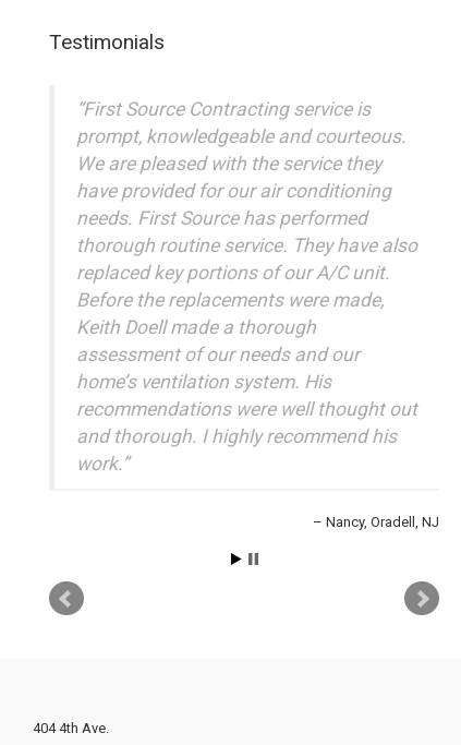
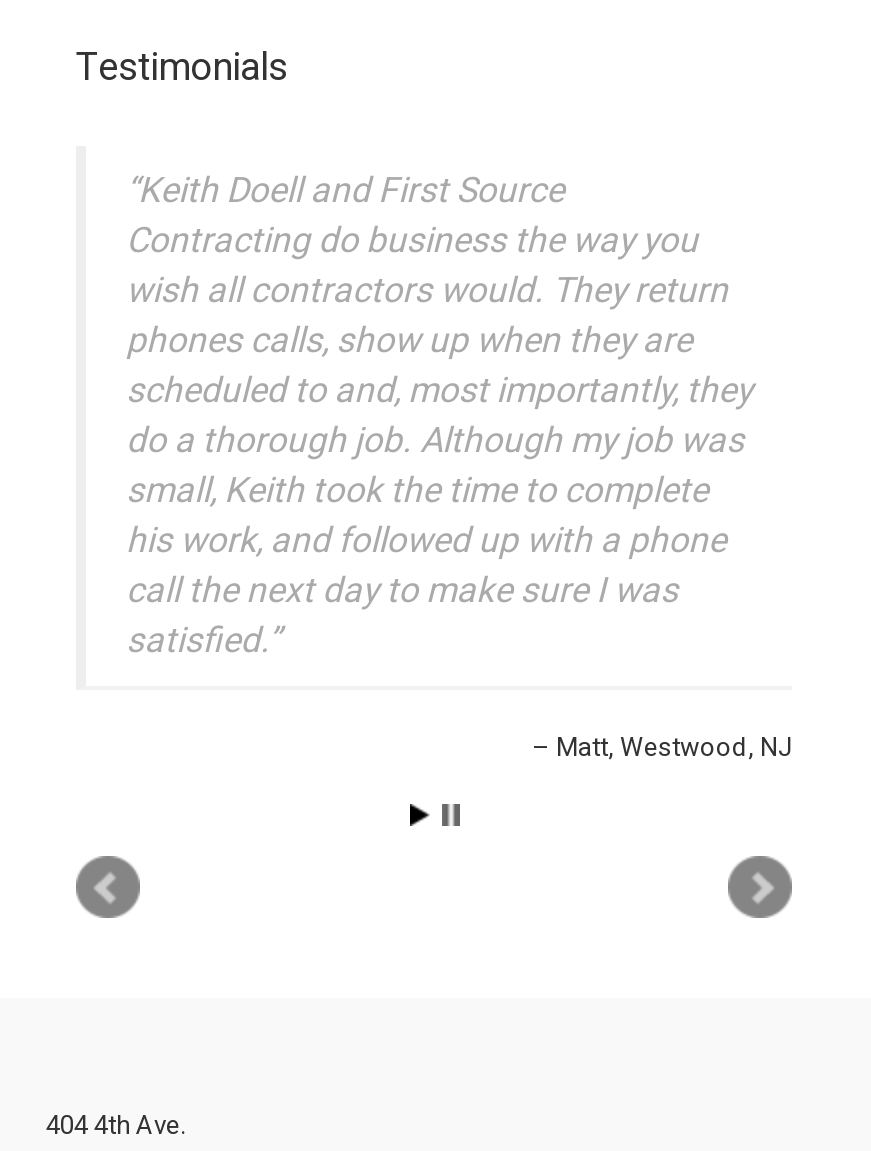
[76,98,417,474] First Source Contracting service is | prompt, knowledgeable and courteous. | We are pleased with the service they | have provided for our air conditioning | needs. First Source has performed | thorough routine service. They have also | replaced key portions of our A/C unit. | Before the replacements were made, | Keith Doell made a thorough | assessment of our needs and our | home’s ventilation system. His | recommendations were well thought out | and thorough. I highly recommend his | work. -> [126,170,752,660] Keith Doell and First Source | Contracting do business the way you | wish all contractors would. They return | phones calls, show up when they are | scheduled to and, most importantly, they | do a thorough job. Although my job was | small, Keith took the time to complete | his work, and followed up with a phone | call the next day to make sure I was | satisfied.
[326,514,439,530] Nancy Oradell, NJ -> [556,732,792,762] Matt Westwood, NJ

